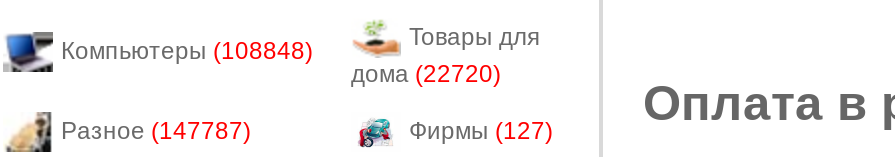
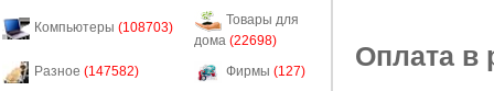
[61,37,313,65] Компьютеры (108848) -> [34,20,173,36] Компьютеры (108703)
[351,60,501,88] дома (22720) -> [194,33,277,48] дома (22698)
[61,117,251,145] Разное (147787) -> [34,64,139,79] Разное (147582)

